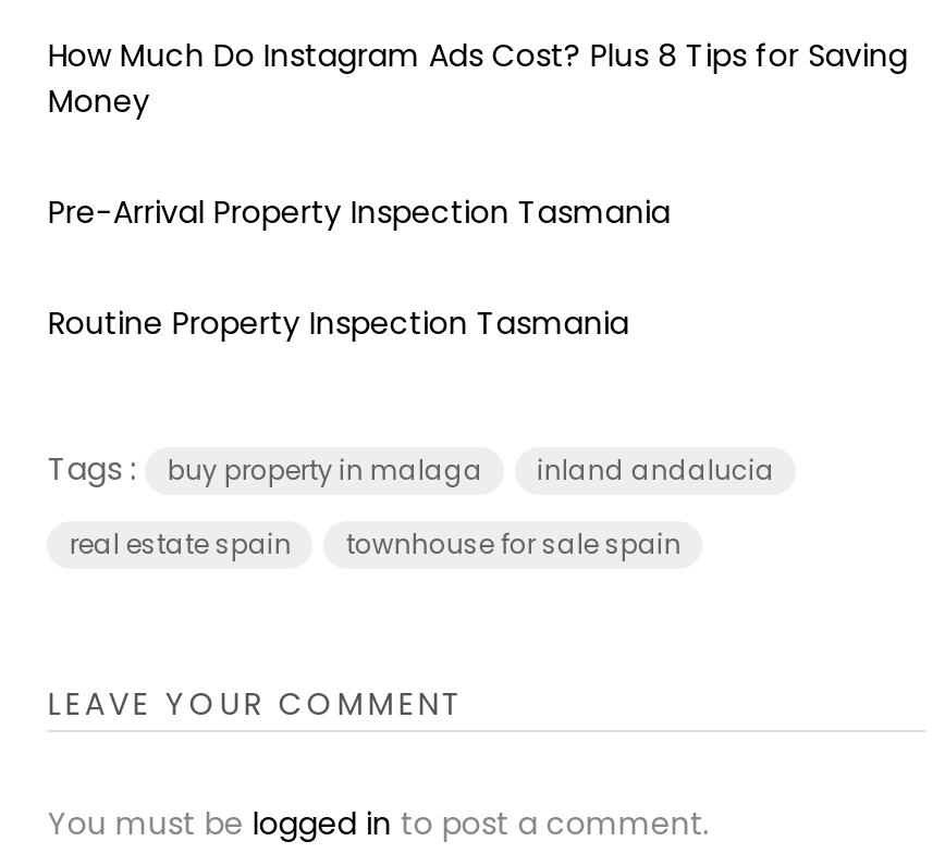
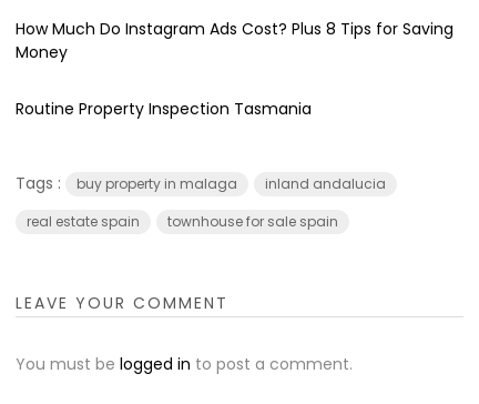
[48,189,670,233] Pre-Arrival Property Inspection Tasmania -> none

